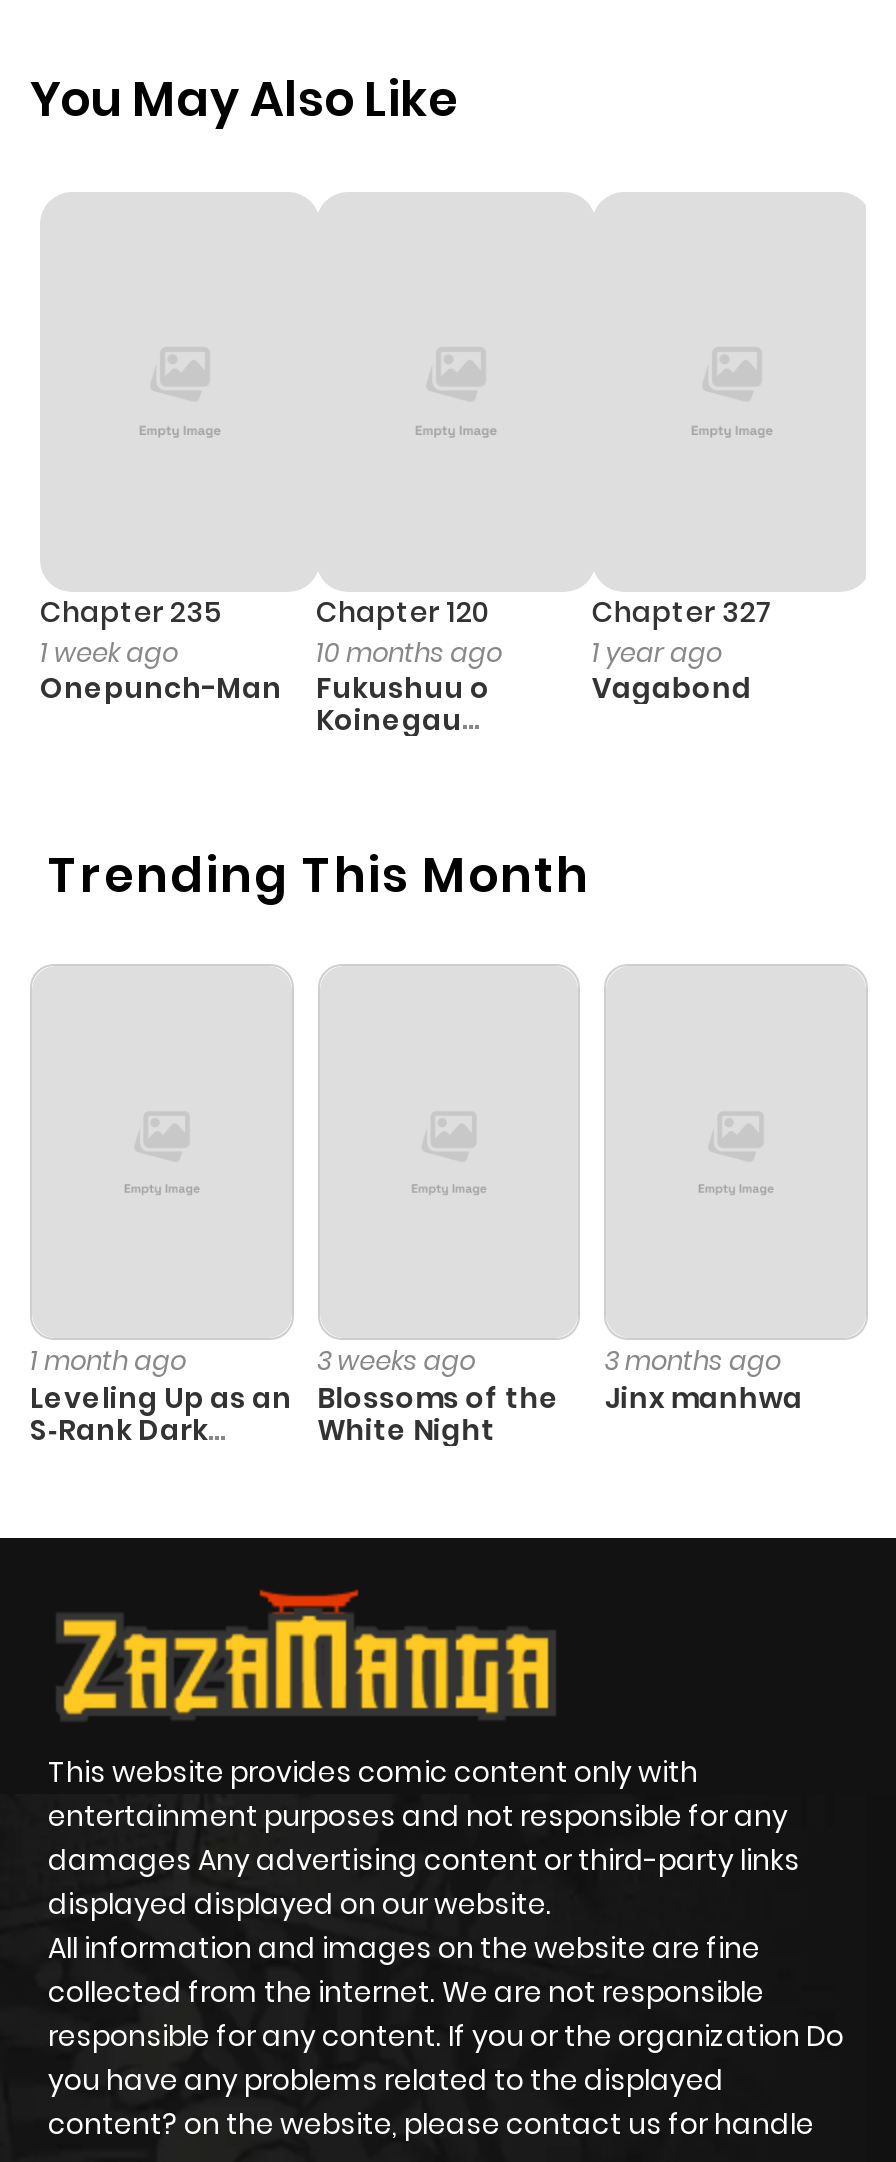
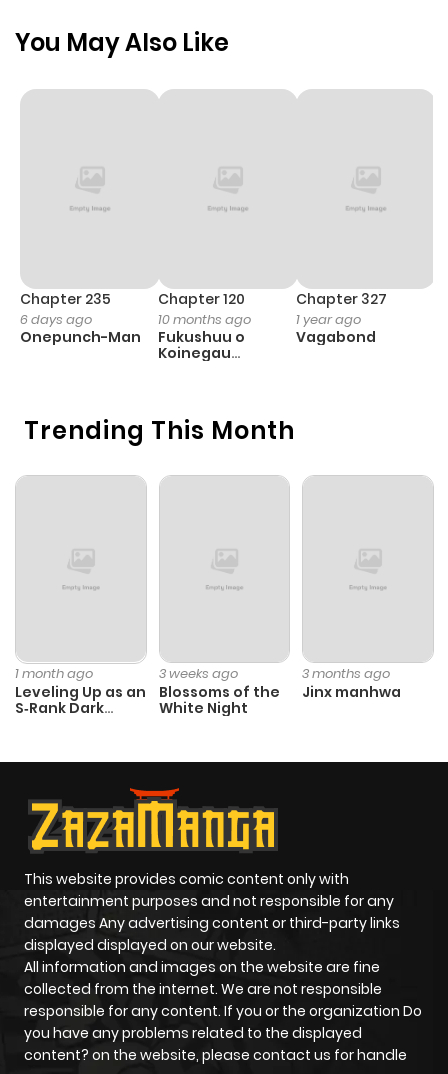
[40,633,178,671] 1 week ago -> [20,310,92,329] 6 days ago

